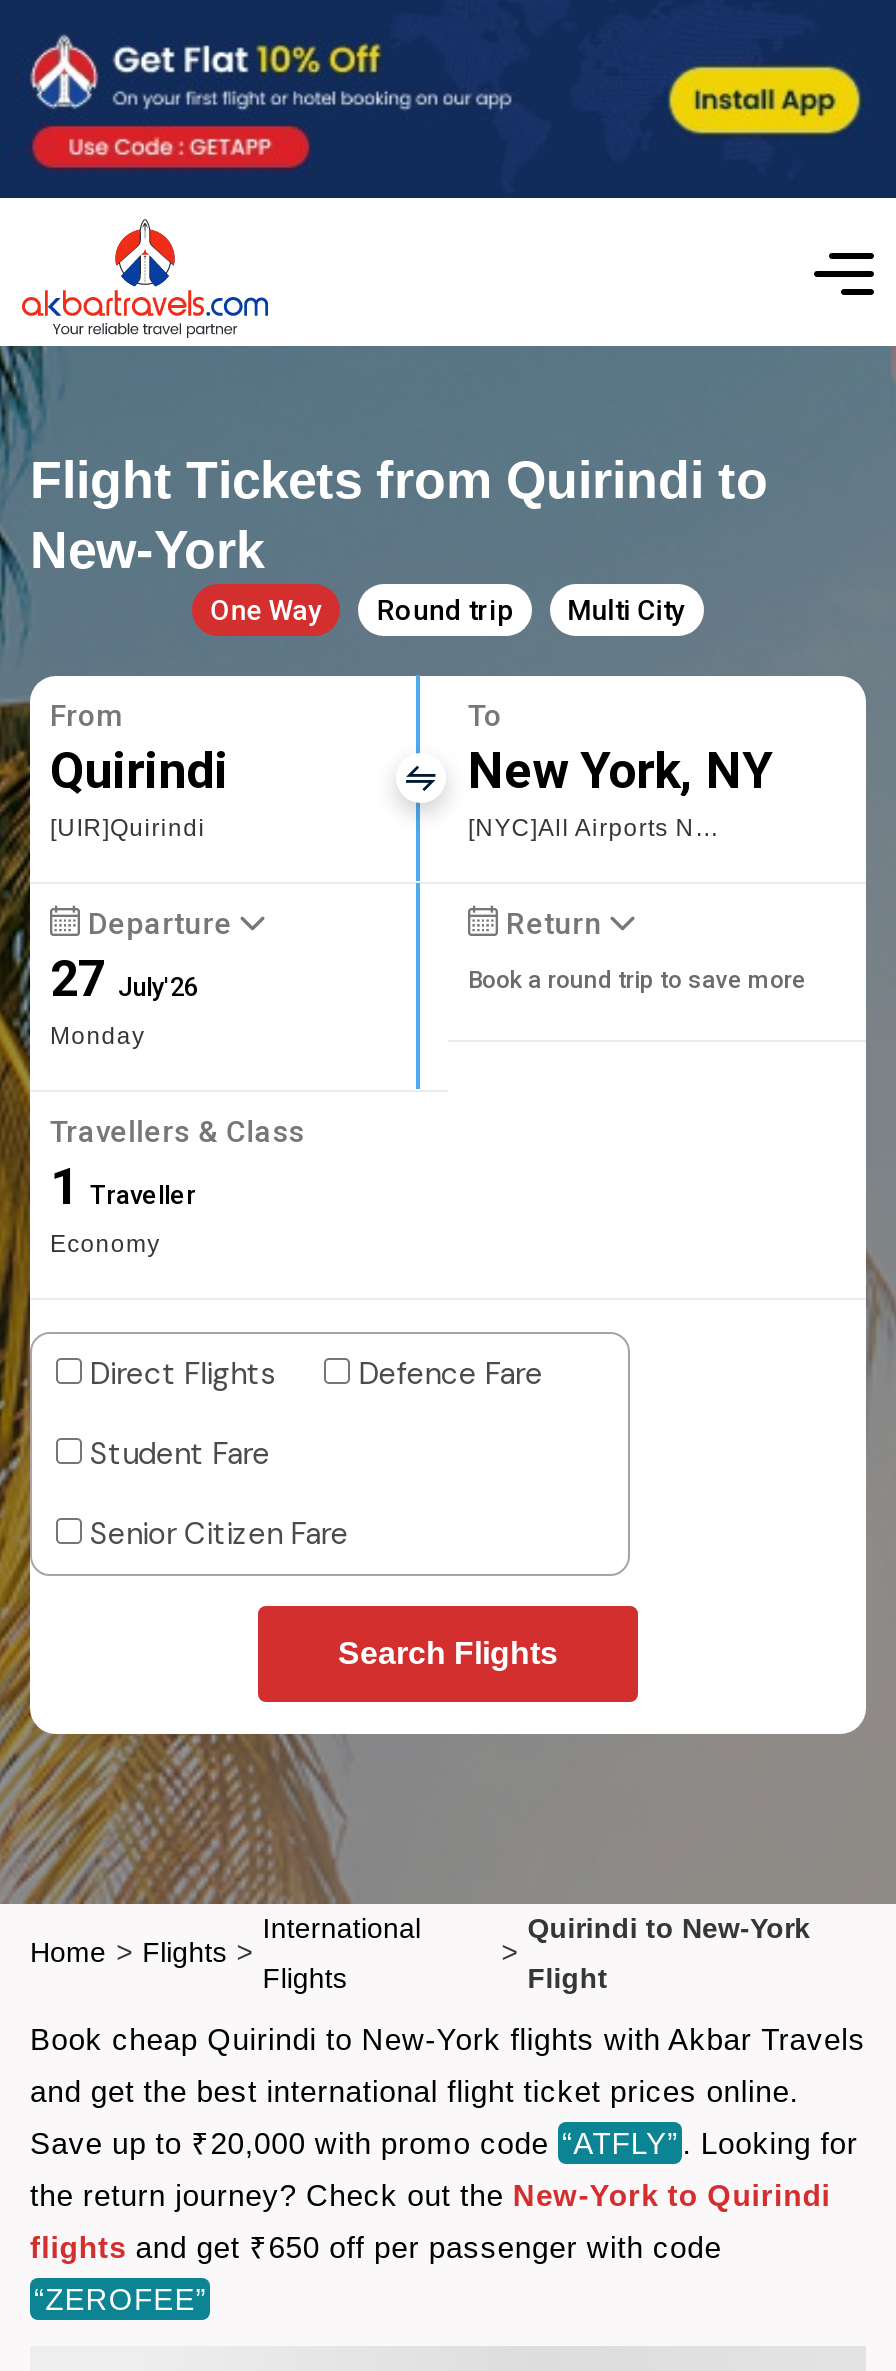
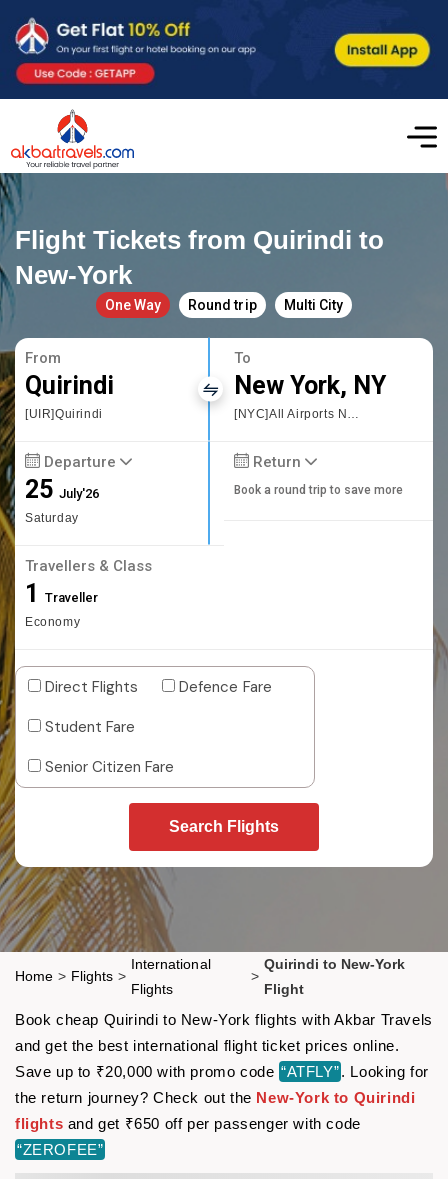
[50,950,198,1050] 27 July'26 | Monday -> [25,475,99,525] 25 July'26 | Saturday

